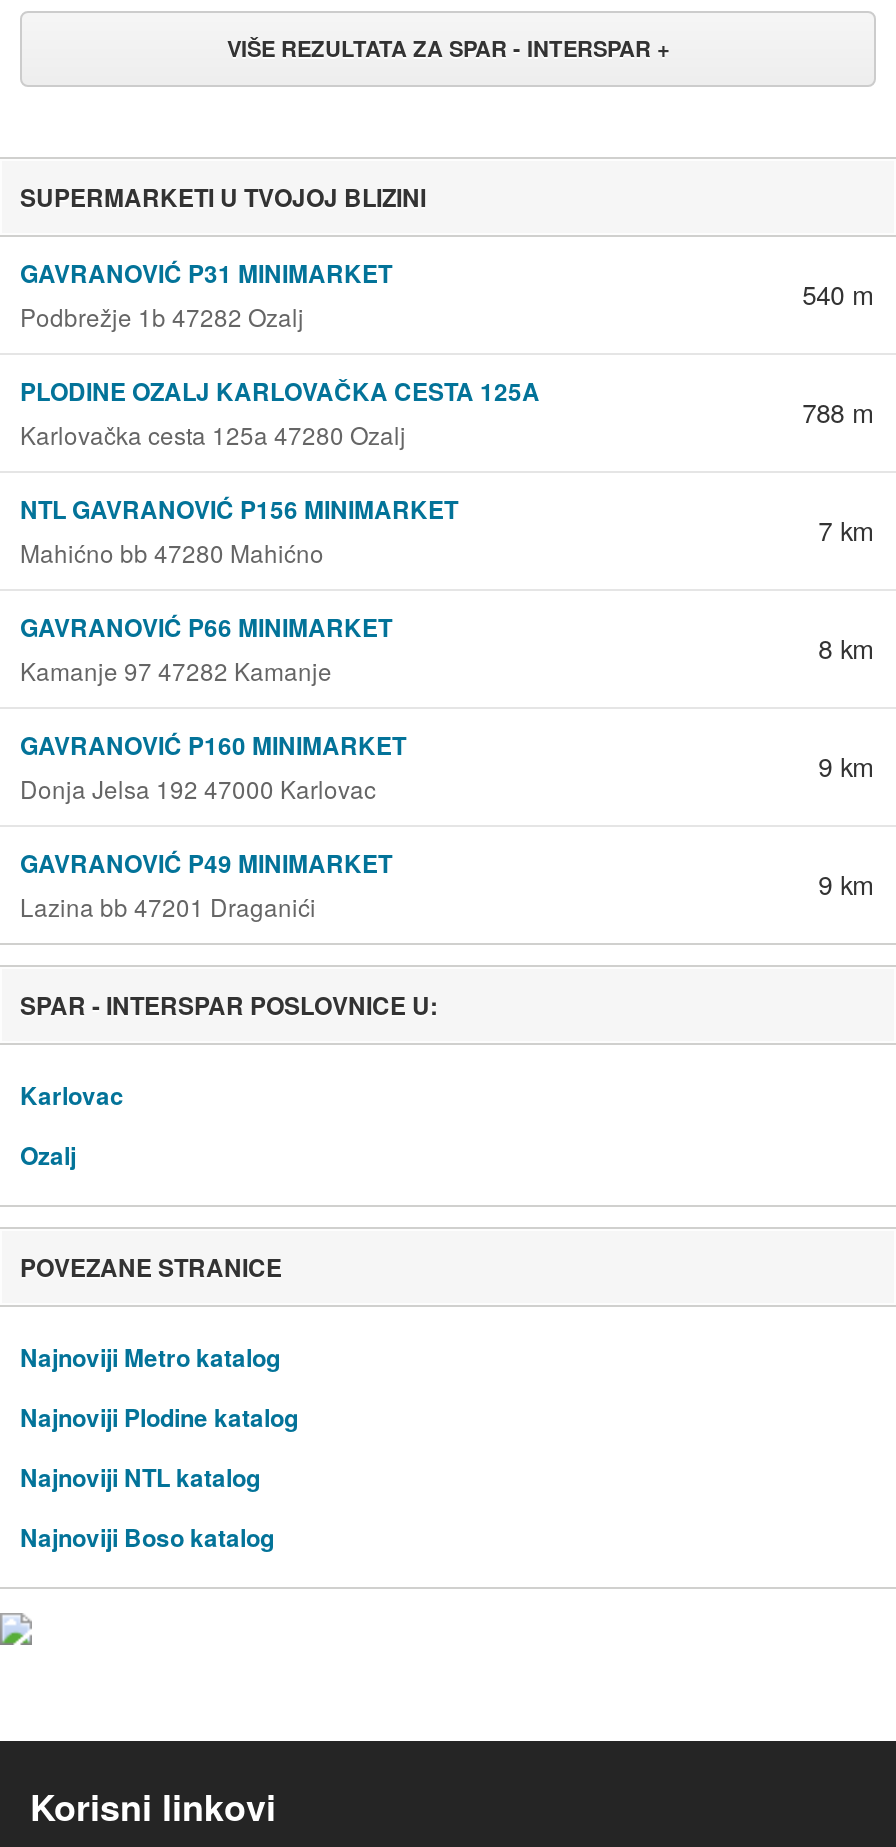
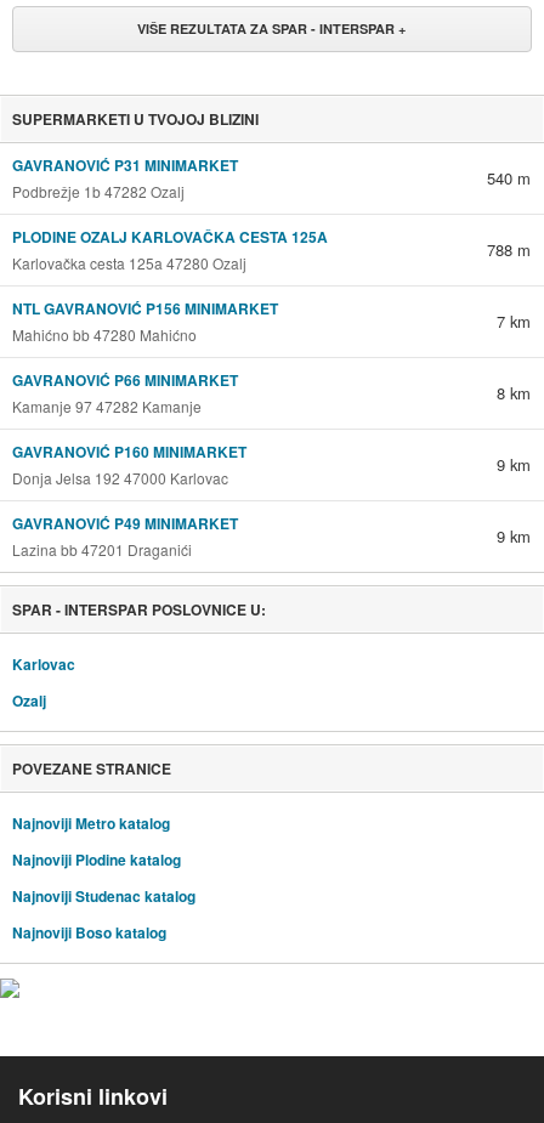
[20,1459,260,1495] Najnoviji NTL katalog -> [12,885,195,907] Najnoviji Studenac katalog

